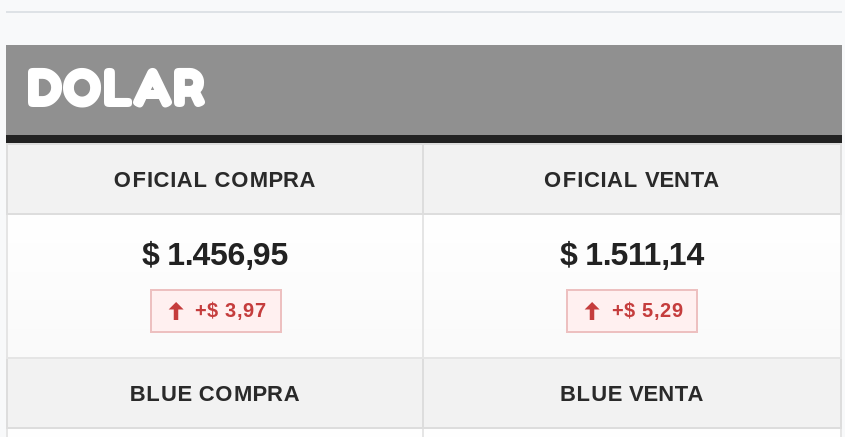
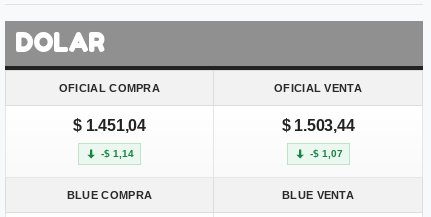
[142,237,288,271] $ 1.456,95 -> [73,117,146,134] $ 1.451,04
[560,237,704,271] $ 1.511,14 -> [281,117,354,134] $ 1.503,44
[195,299,267,321] +$ 3,97 -> [101,148,134,159] -$ 1,14
[612,299,684,321] +$ 5,29 -> [309,148,342,159] -$ 1,07

